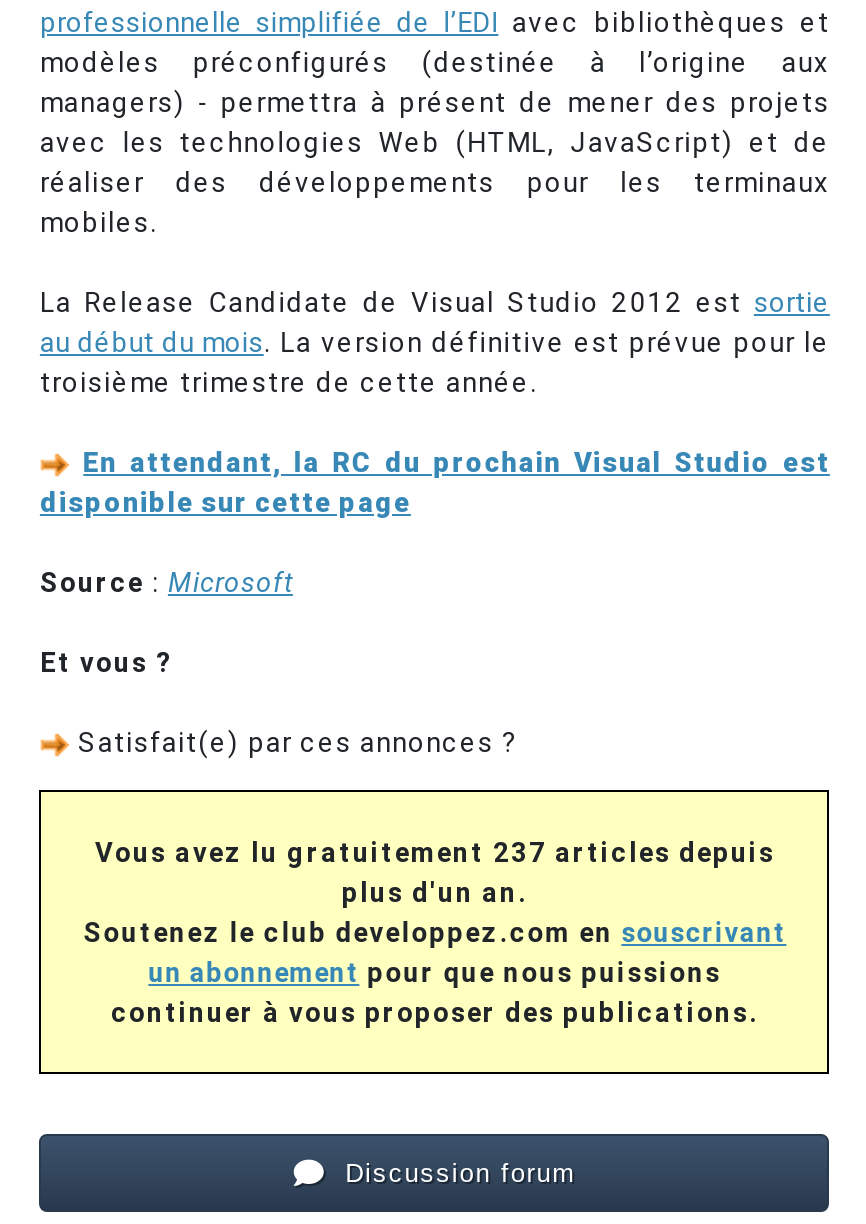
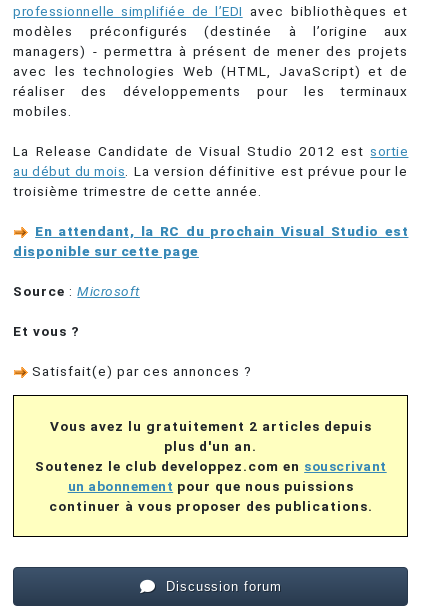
[95,835,775,867] Vous avez lu gratuitement 237 articles depuis -> [50,418,372,434] Vous avez lu gratuitement 2 articles depuis

